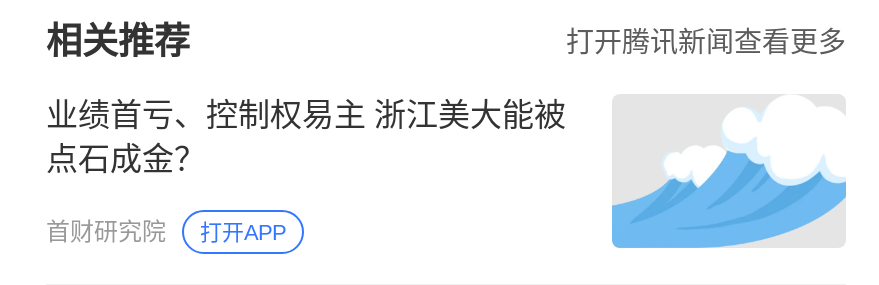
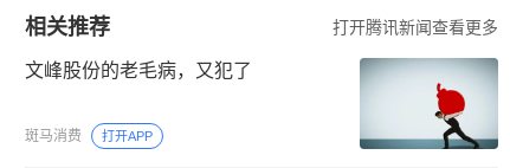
[46,97,566,175] 业绩首亏、控制权易主 浙江美大能被 | 点石成金？ -> [25,60,252,80] 文峰股份的老毛病，又犯了
[610,98,848,252] [image] -> [359,57,499,150] [image]
[46,217,166,245] 首财研究院 -> [25,128,82,145] 斑马消费

